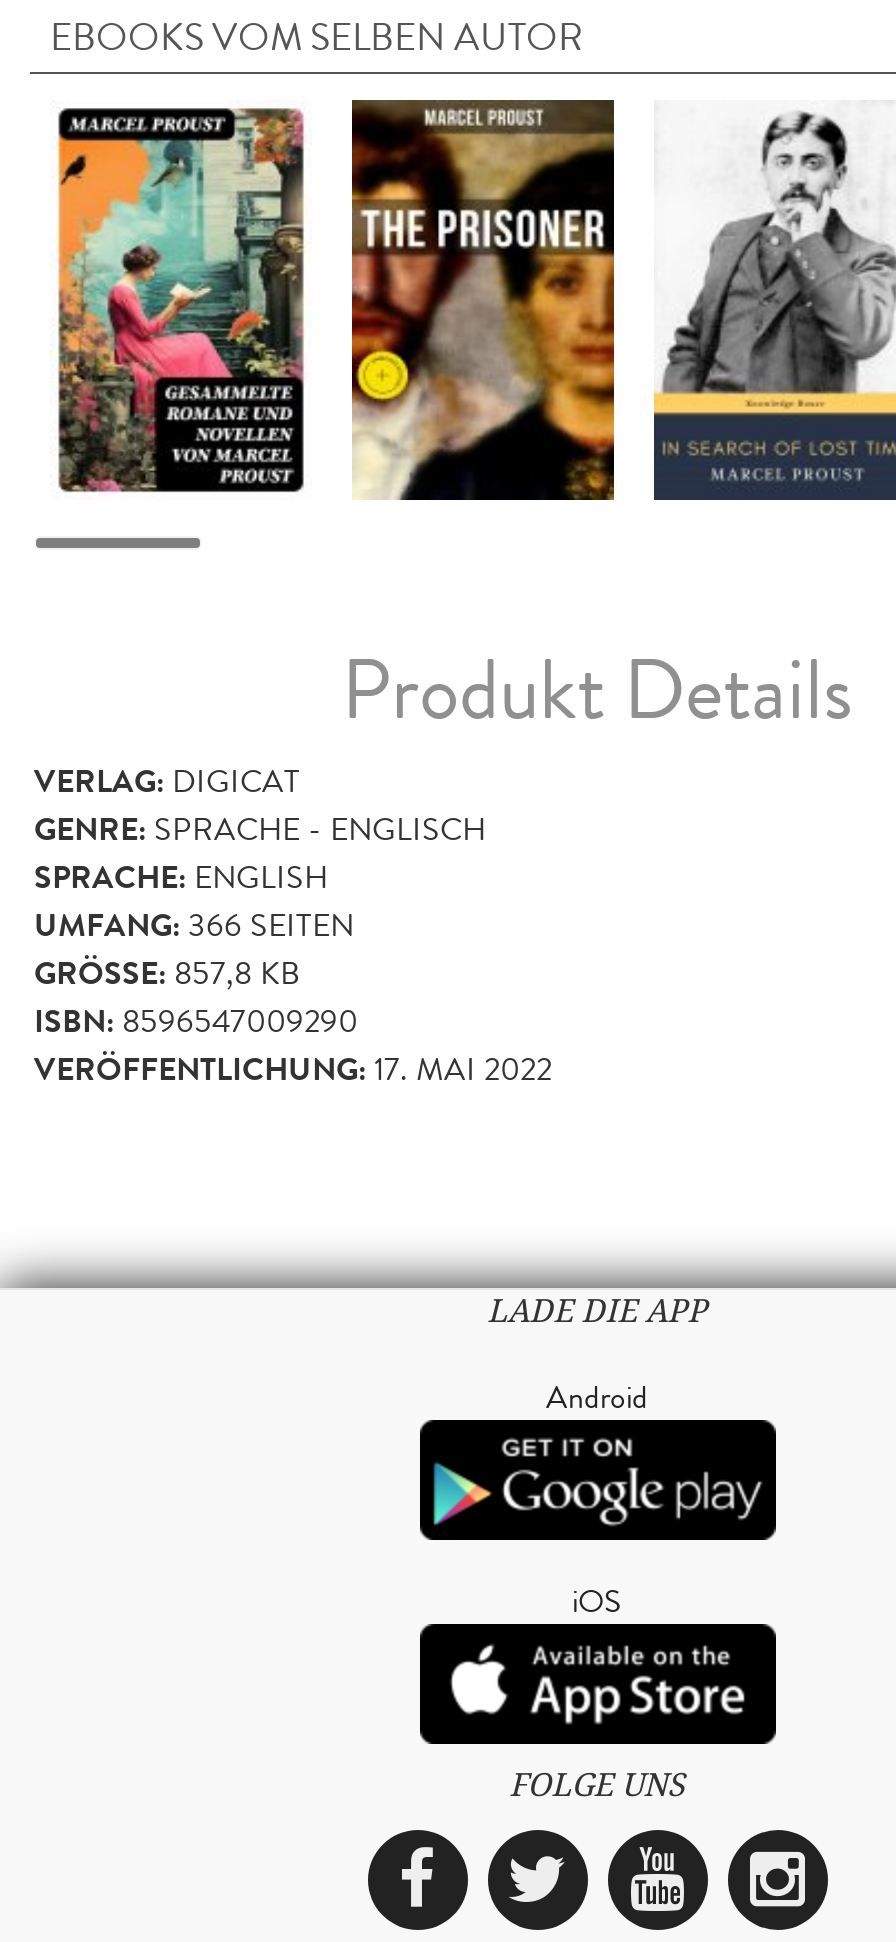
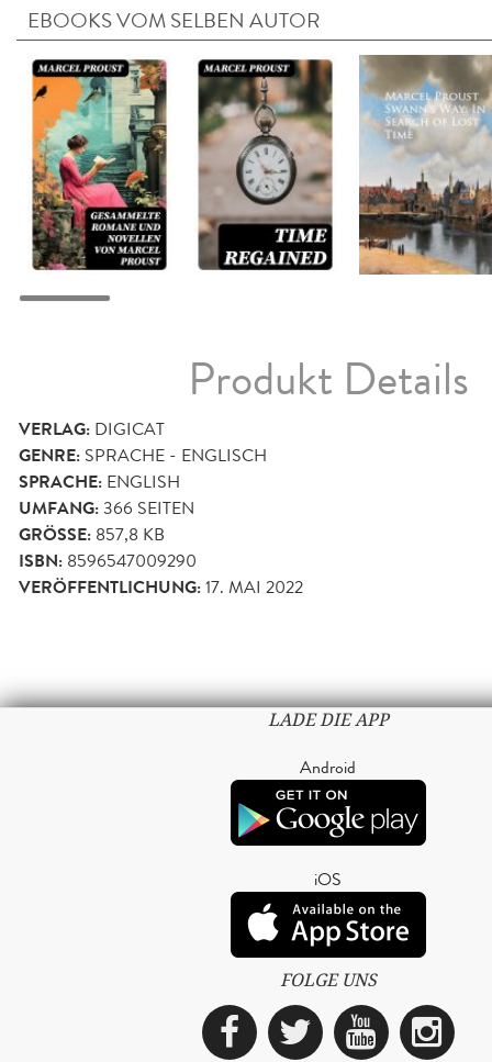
[350,98,616,502] [image] -> [193,55,337,275] [image]
[652,100,890,502] [image] -> [358,54,489,276] [image]

